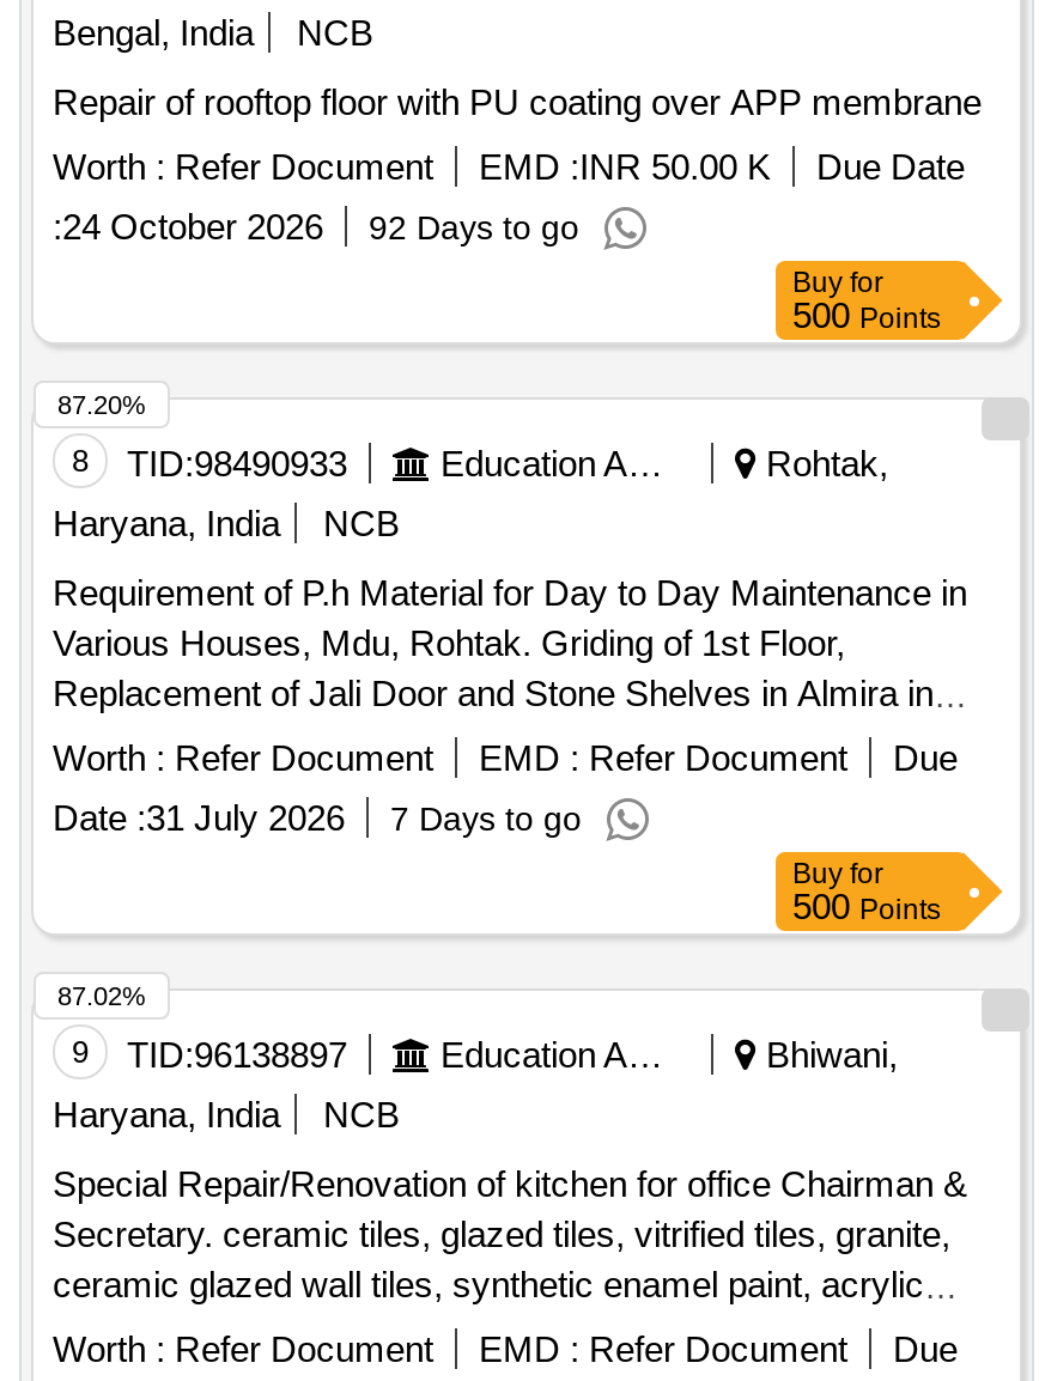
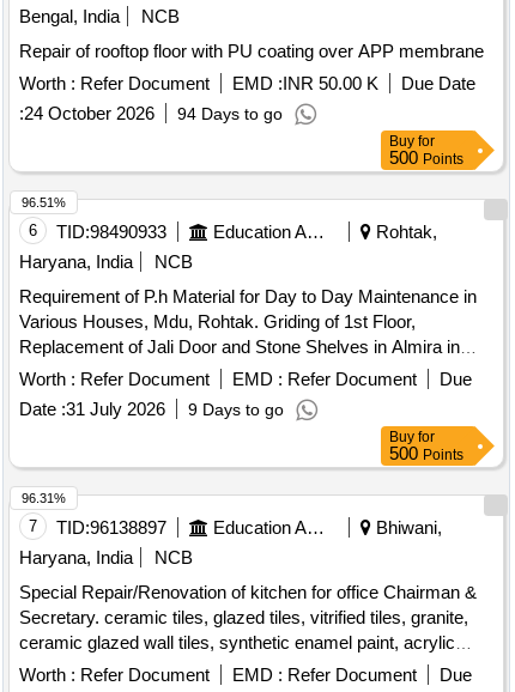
[53,206,579,247] :24 October 2026 92 Days to go -> [19,103,283,124] :24 October 2026 94 Days to go
[57,391,146,419] 87.20% -> [22,195,66,210] 96.51%
[72,443,347,484] 8 TID:98490933 -> [29,222,166,242] 6 TID:98490933
[53,797,582,838] Date : 31 July 2026 7 Days to go -> [19,399,284,419] Date : 31 July 2026 9 Days to go
[57,982,146,1010] 87.02% -> [22,491,66,505] 96.31%
[72,1034,347,1075] 9 TID:96138897 -> [29,517,166,538] 7 TID:96138897

